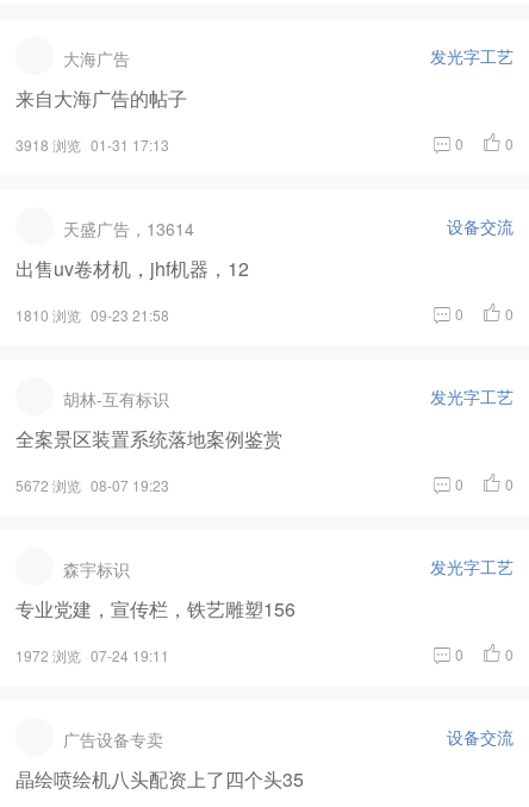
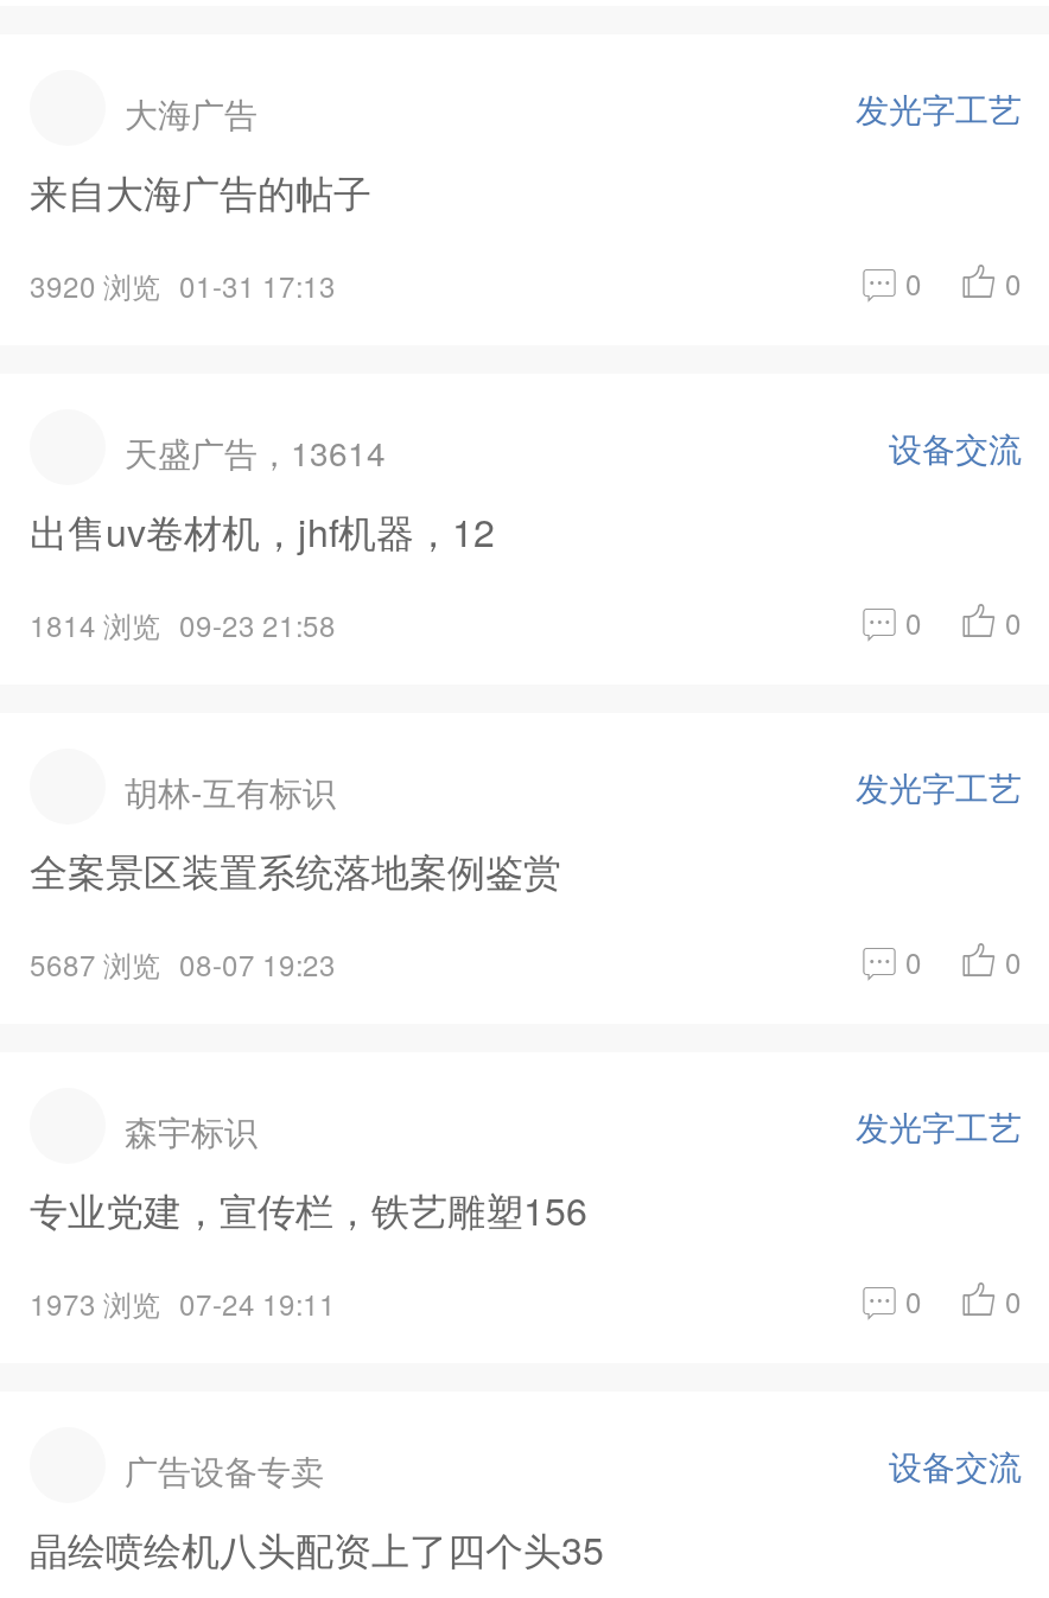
[15,134,169,155] 3918 浏览 01-31 17:13 -> [30,265,336,305] 3920 浏览 01-31 17:13
[15,305,169,325] 1810 浏览 09-23 21:58 -> [30,604,336,644] 1814 浏览 09-23 21:58
[15,475,169,495] 5672 浏览 08-07 19:23 -> [30,943,336,983] 5687 浏览 08-07 19:23
[15,645,169,665] 1972 浏览 07-24 19:11 -> [30,1282,336,1323] 1973 浏览 07-24 19:11

